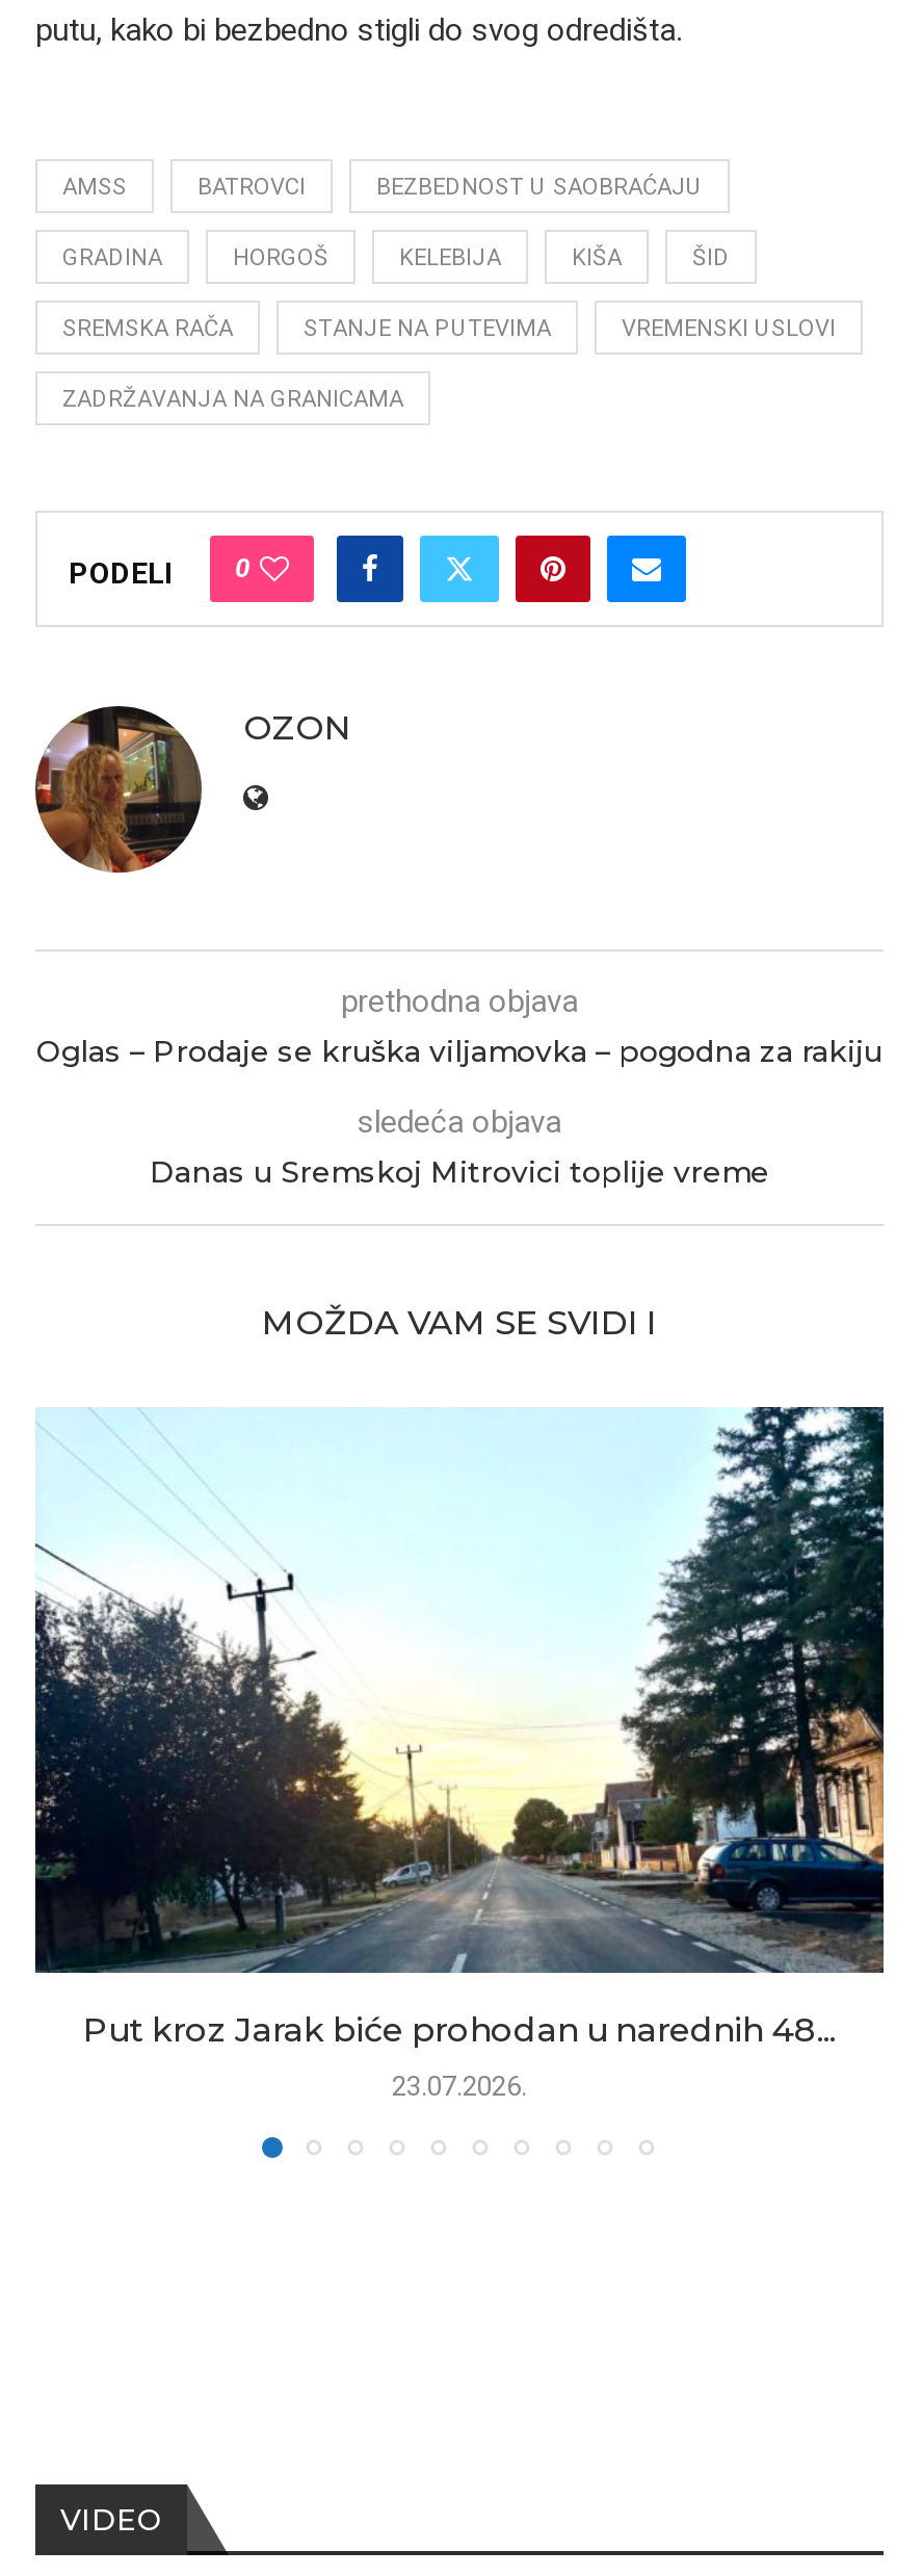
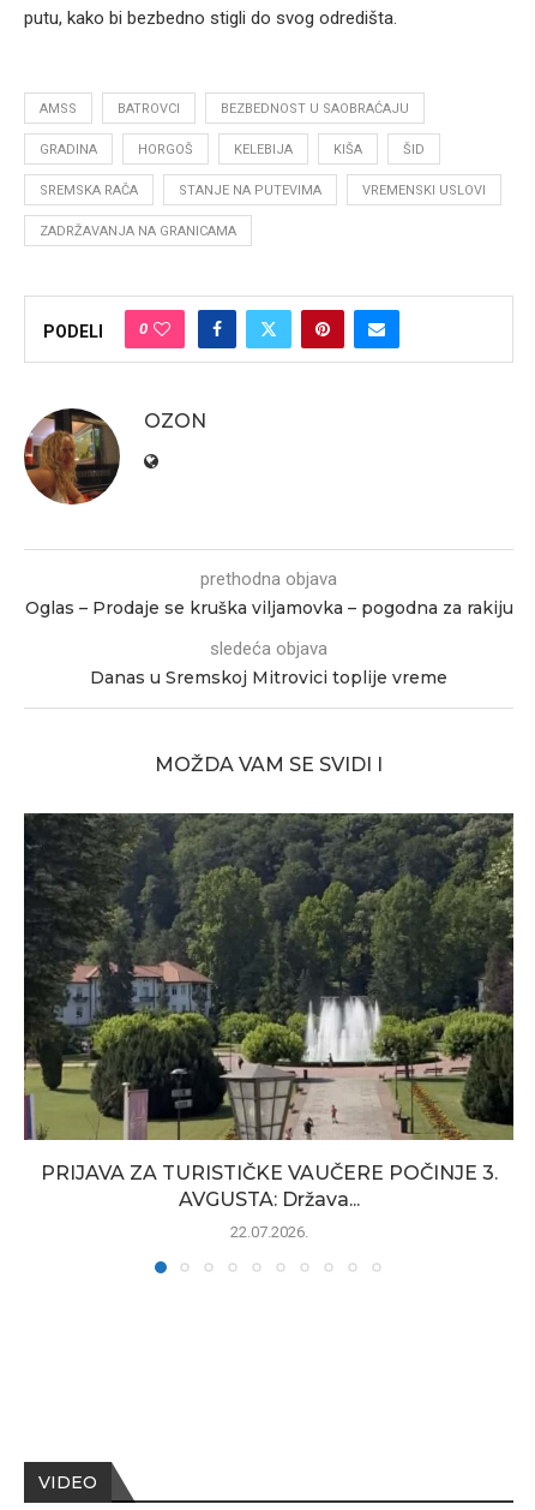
[33,1407,886,2049] [image] | Put kroz Jarak biće prohodan u narednih 48... -> [23,812,515,1210] [image] | PRIJAVA ZA TURISTIČKE VAUČERE POČINJE 3. | AVGUSTA: Država...
[392,2070,527,2101] 23.07.2026. -> [230,1222,308,1240] 22.07.2026.

